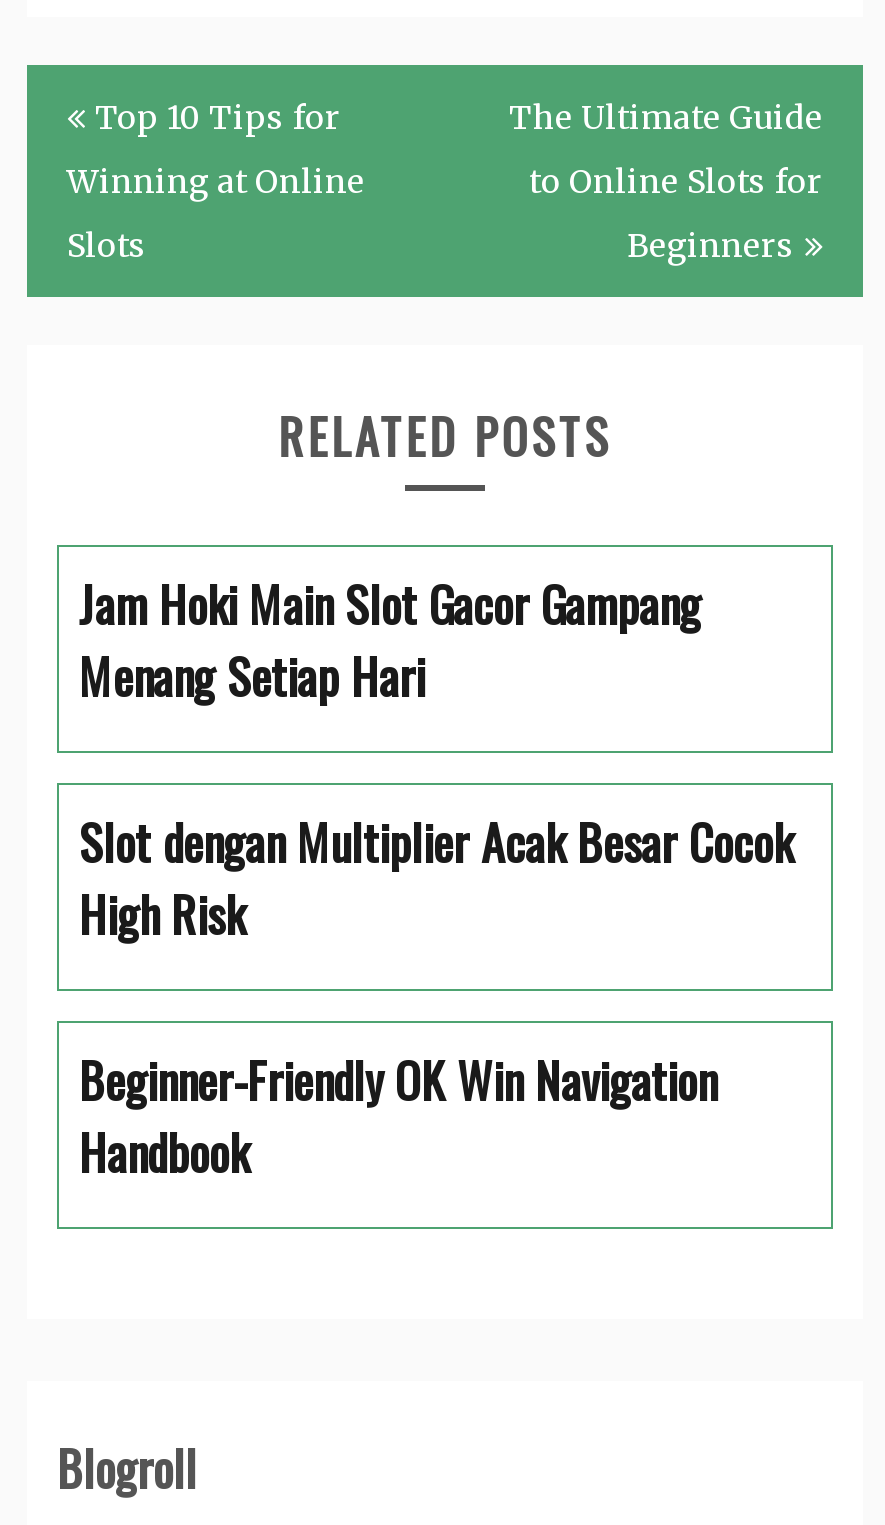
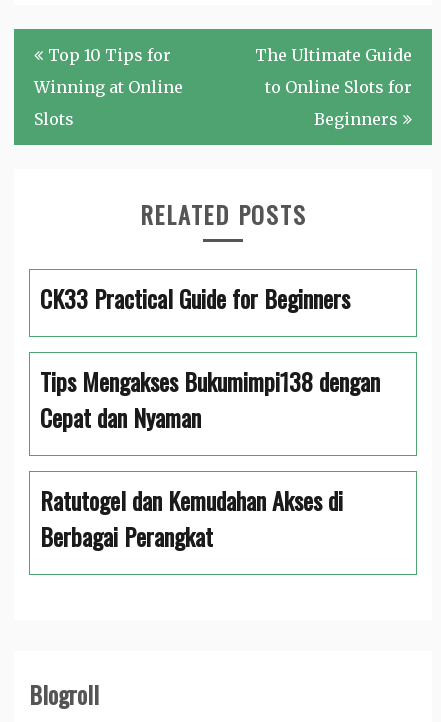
[79,567,701,711] Jam Hoki Main Slot Gacor Gampang | Menang Setiap Hari -> [40,280,350,316] CK33 Practical Guide for Beginners
[79,805,793,949] Slot dengan Multiplier Acak Besar Cocok | High Risk -> [40,363,380,435] Tips Mengakses Bukumimpi138 dengan | Cepat dan Nyaman
[79,1043,717,1187] Beginner-Friendly OK Win Navigation | Handbook -> [40,482,343,554] Ratutogel dan Kemudahan Akses di | Berbagai Perangkat

